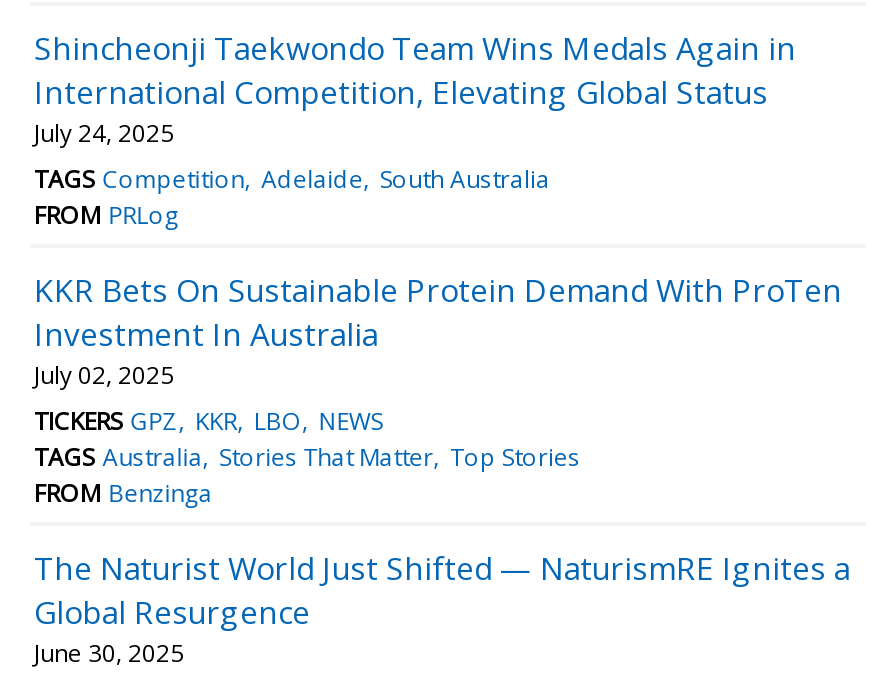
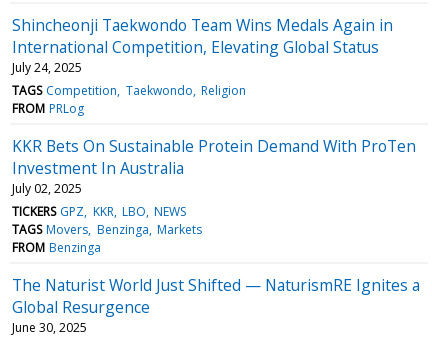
[34,162,550,196] TAGS Competition Adelaide South Australia -> [12,82,246,99] TAGS Competition Taekwondo Religion
[34,440,580,474] TAGS Australia Stories That Matter Top Stories -> [12,221,202,238] TAGS Movers Benzinga Markets

